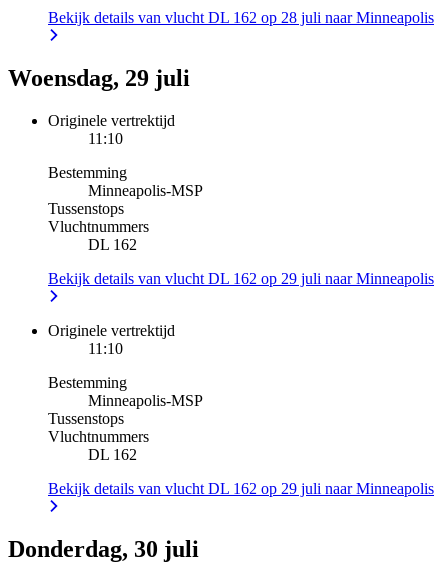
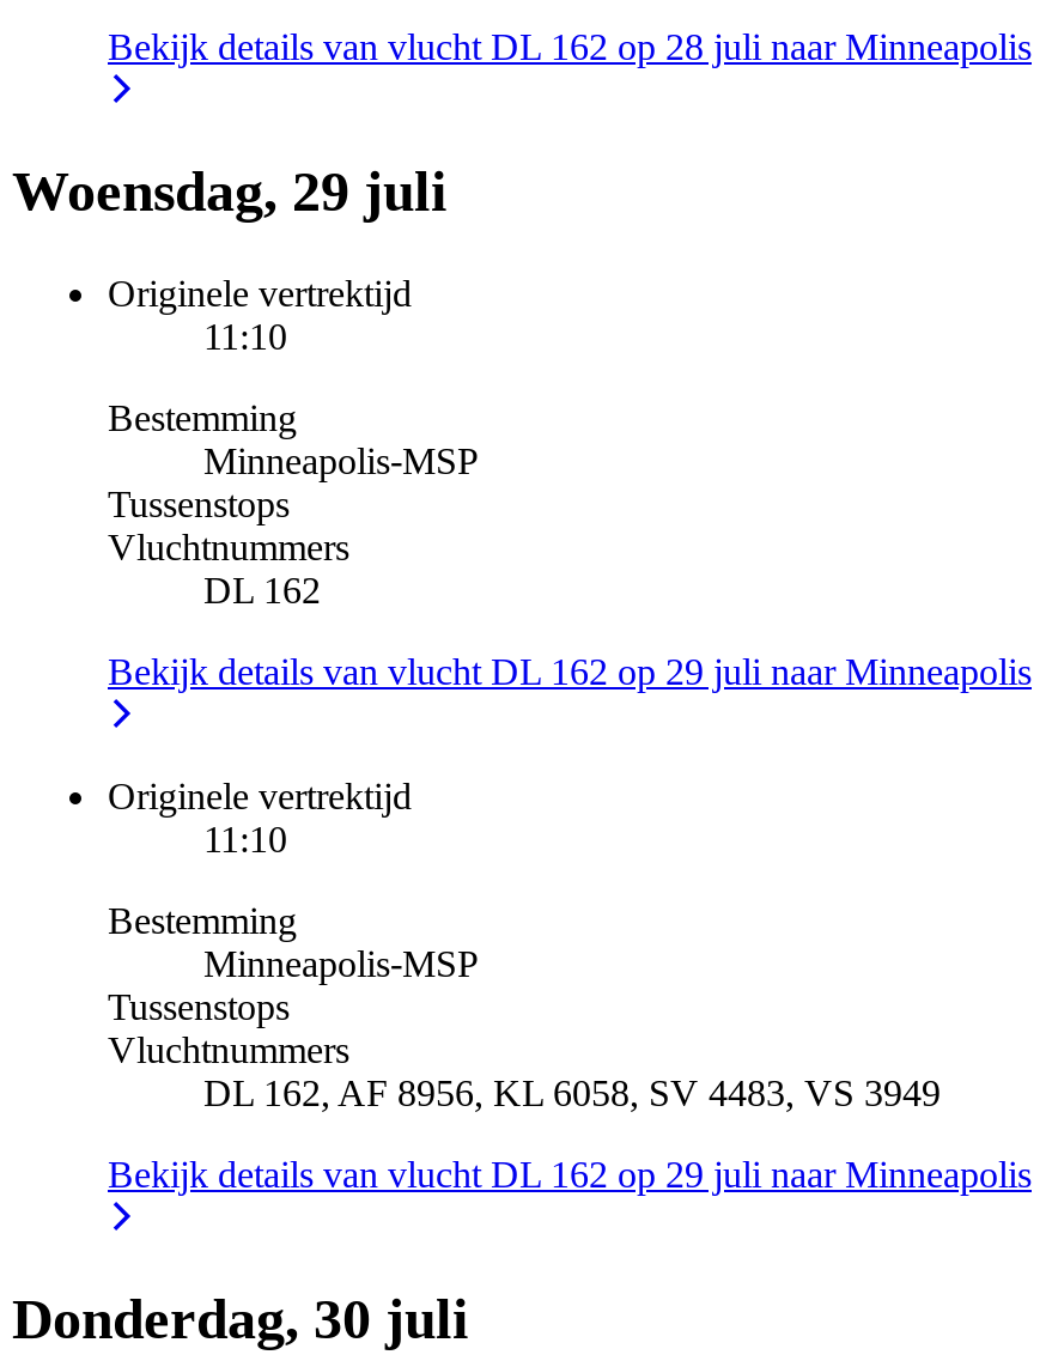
[88,446,137,463] DL 162 -> [203,1071,941,1112] DL 162, AF 8956, KL 6058, SV 4483, VS 3949

